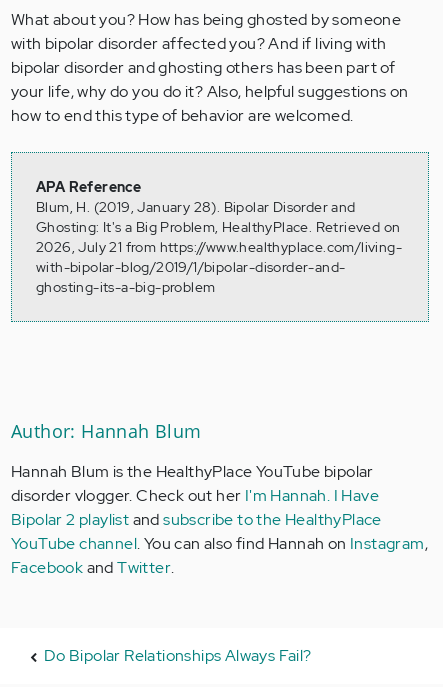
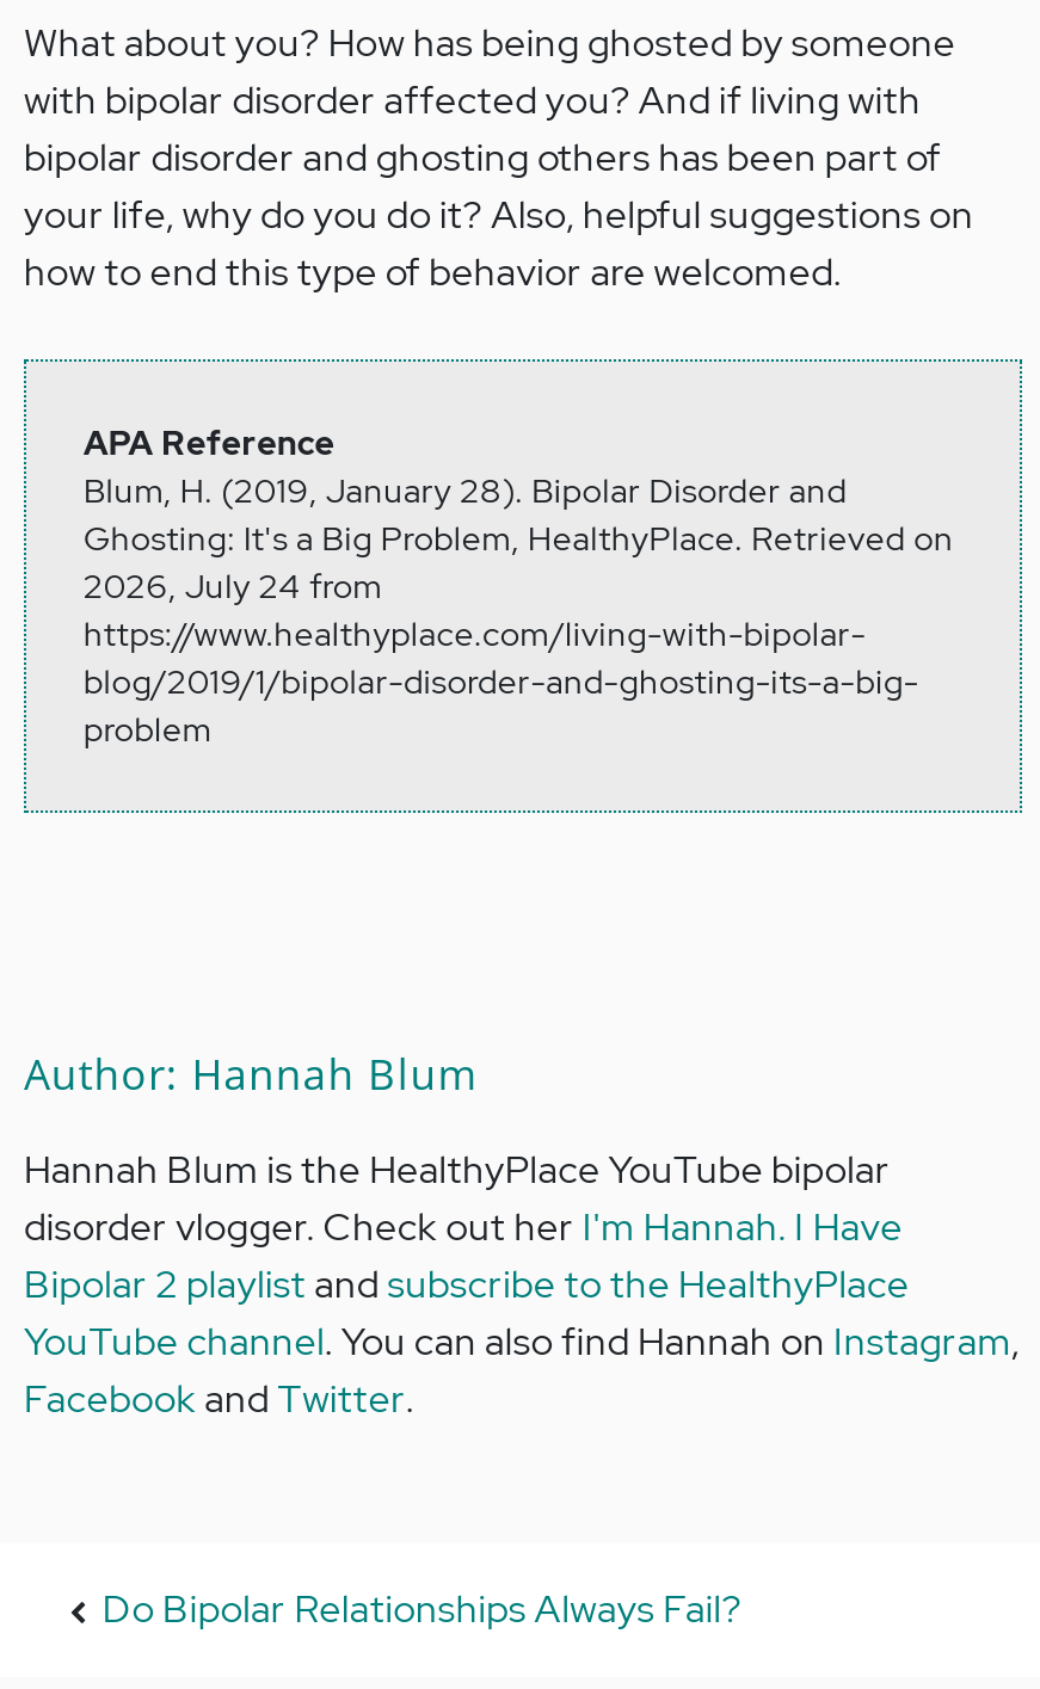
[36,238,402,296] 2026, July 21 from https://www.healthyplace.com/living- | with-bipolar-blog/2019/1/bipolar-disorder-and- | ghosting-its-a-big-problem -> [84,565,919,751] 2026, July 24 from | https://www.healthyplace.com/living-with-bipolar- | blog/2019/1/bipolar-disorder-and-ghosting-its-a-big- | problem

